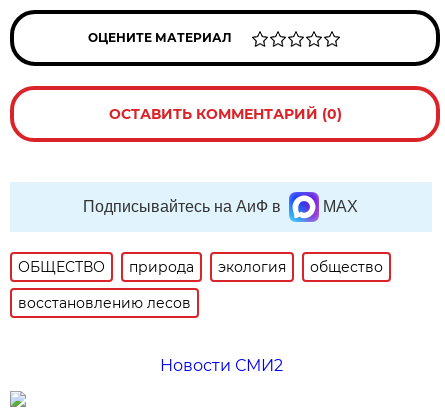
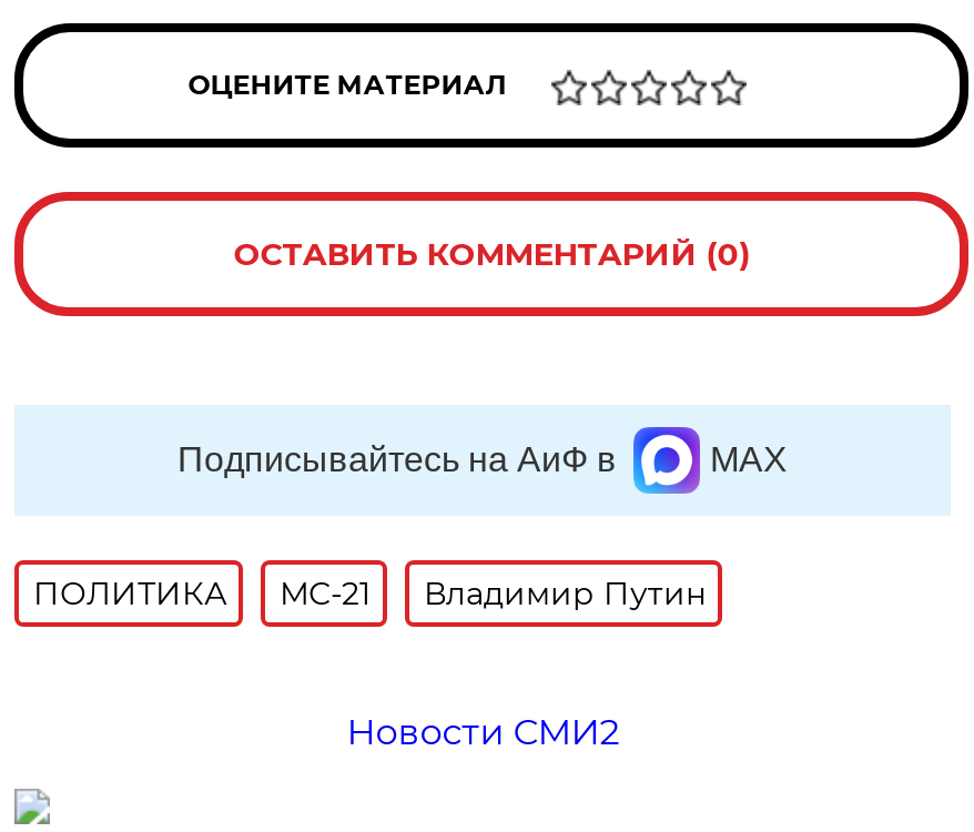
[18,258,383,312] ОБЩЕСТВО | природа | экология | общество | восстановлению лесов -> [33,574,705,613] ПОЛИТИКА | МС-21 | Владимир Путин

